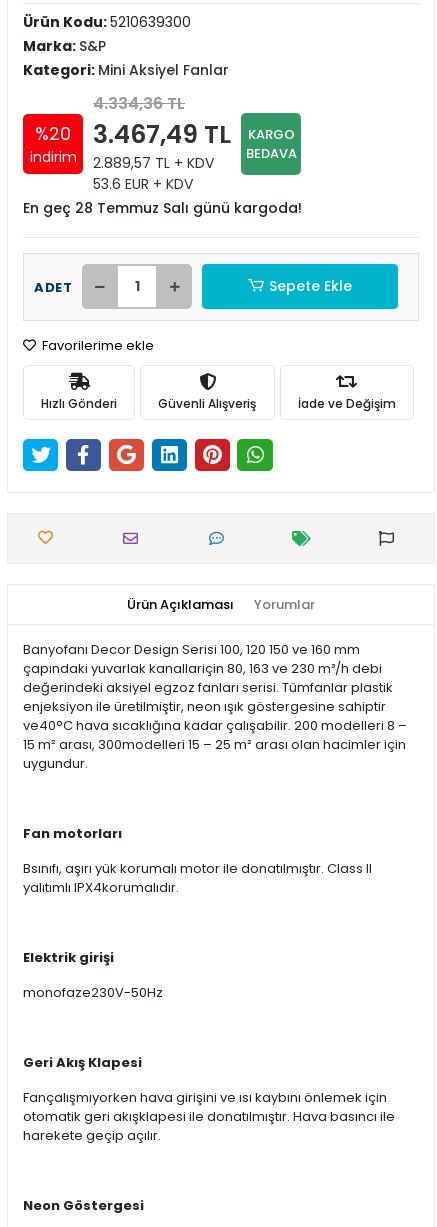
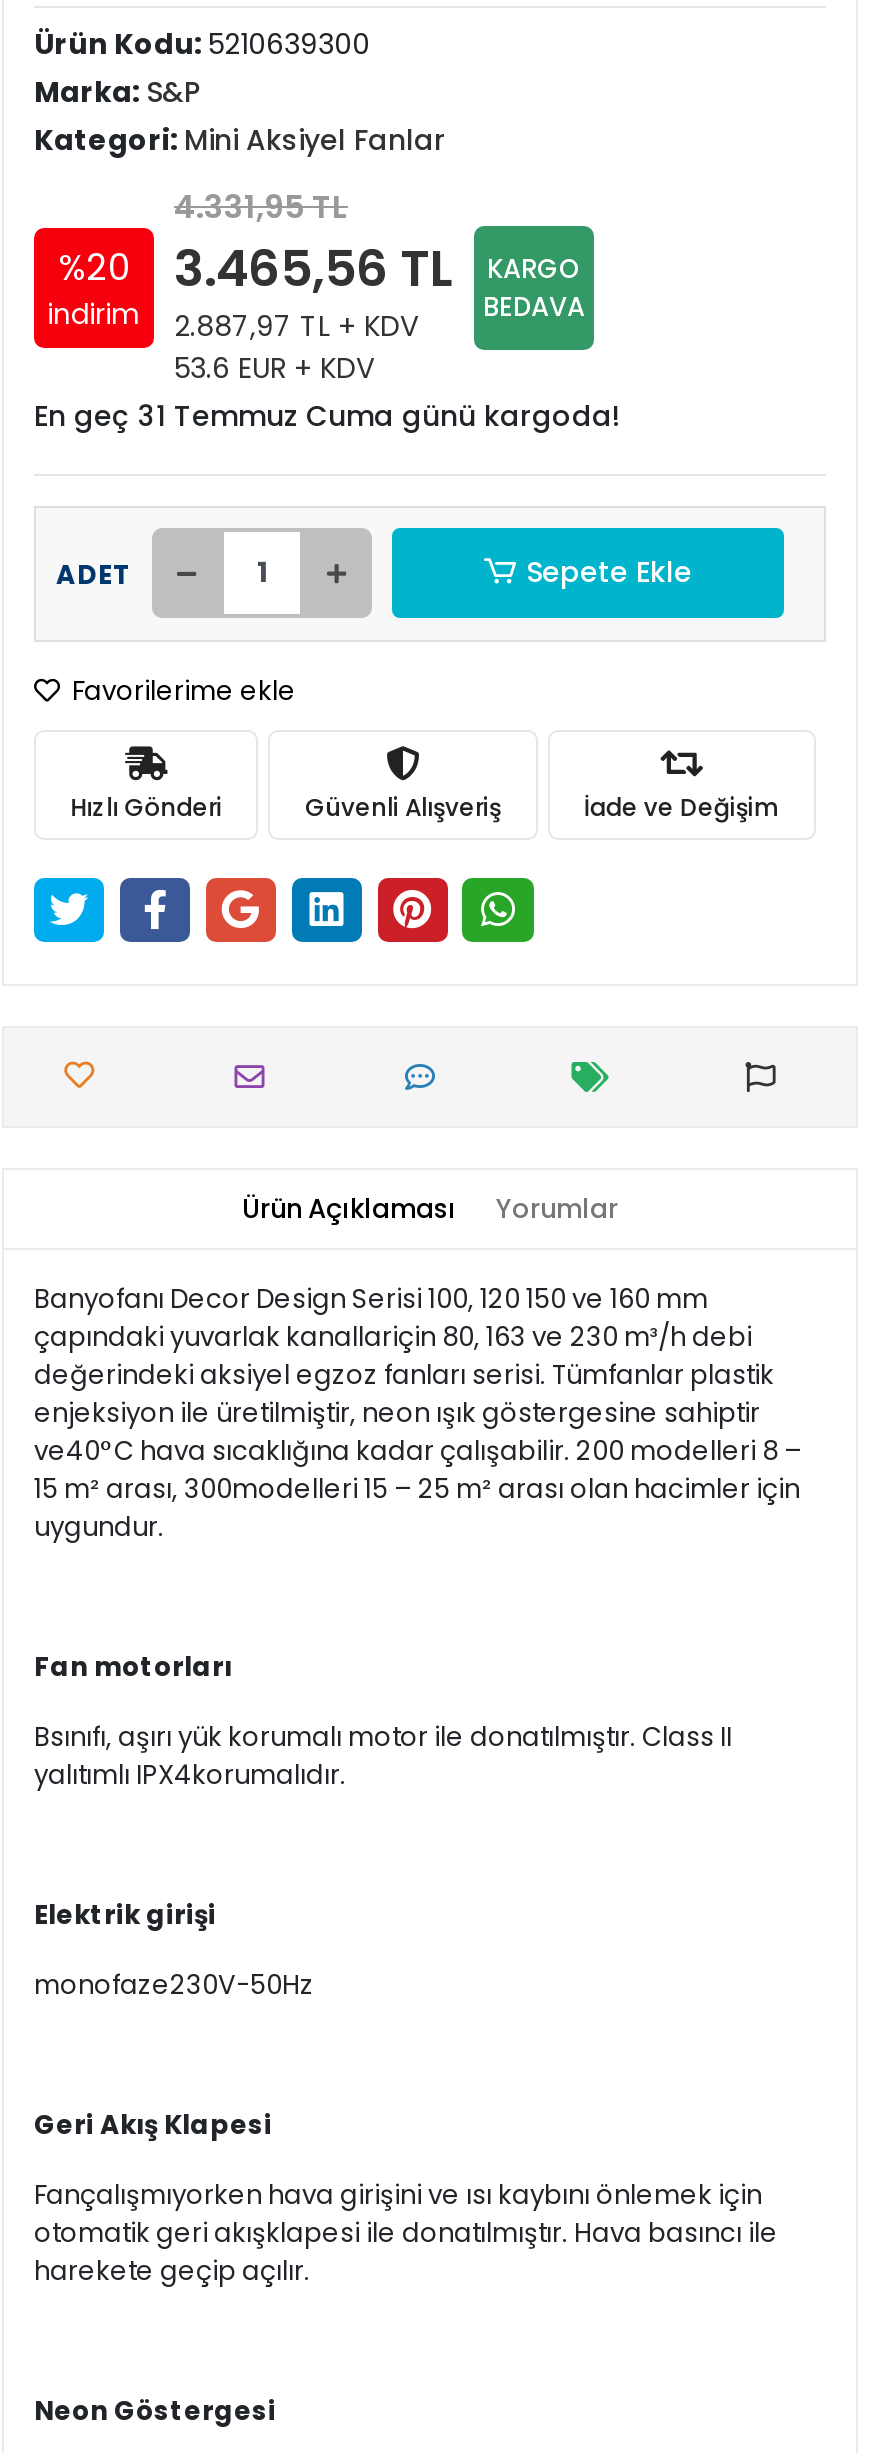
[93,92,185,115] 4.334,36 TL -> [174,184,348,230] 4.331,95 TL
[35,117,294,152] %20 3.467,49 TL KARGO -> [58,234,581,304] %20 3.465,56 TL KARGO
[29,143,296,173] indirim 2.889,57 TL + KDV BEDAVA -> [47,287,585,346] indirim 2.887,97 TL + KDV BEDAVA
[23,198,302,218] En geç 28 Temmuz Salı günü kargoda! -> [34,396,620,436] En geç 31 Temmuz Cuma günü kargoda!

